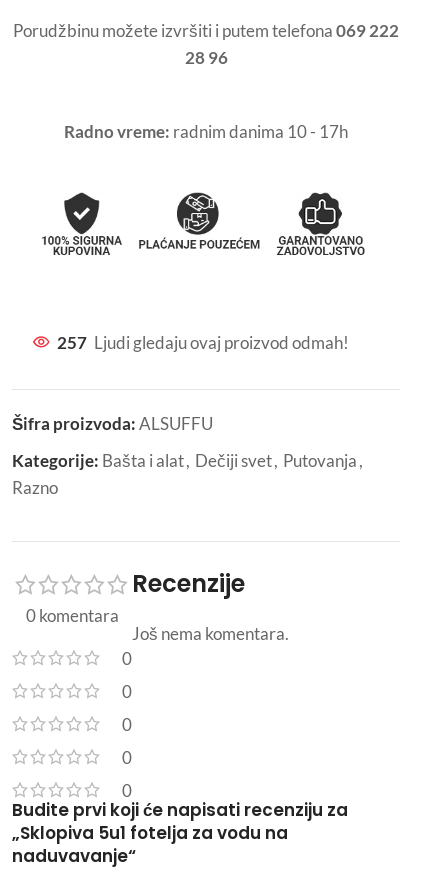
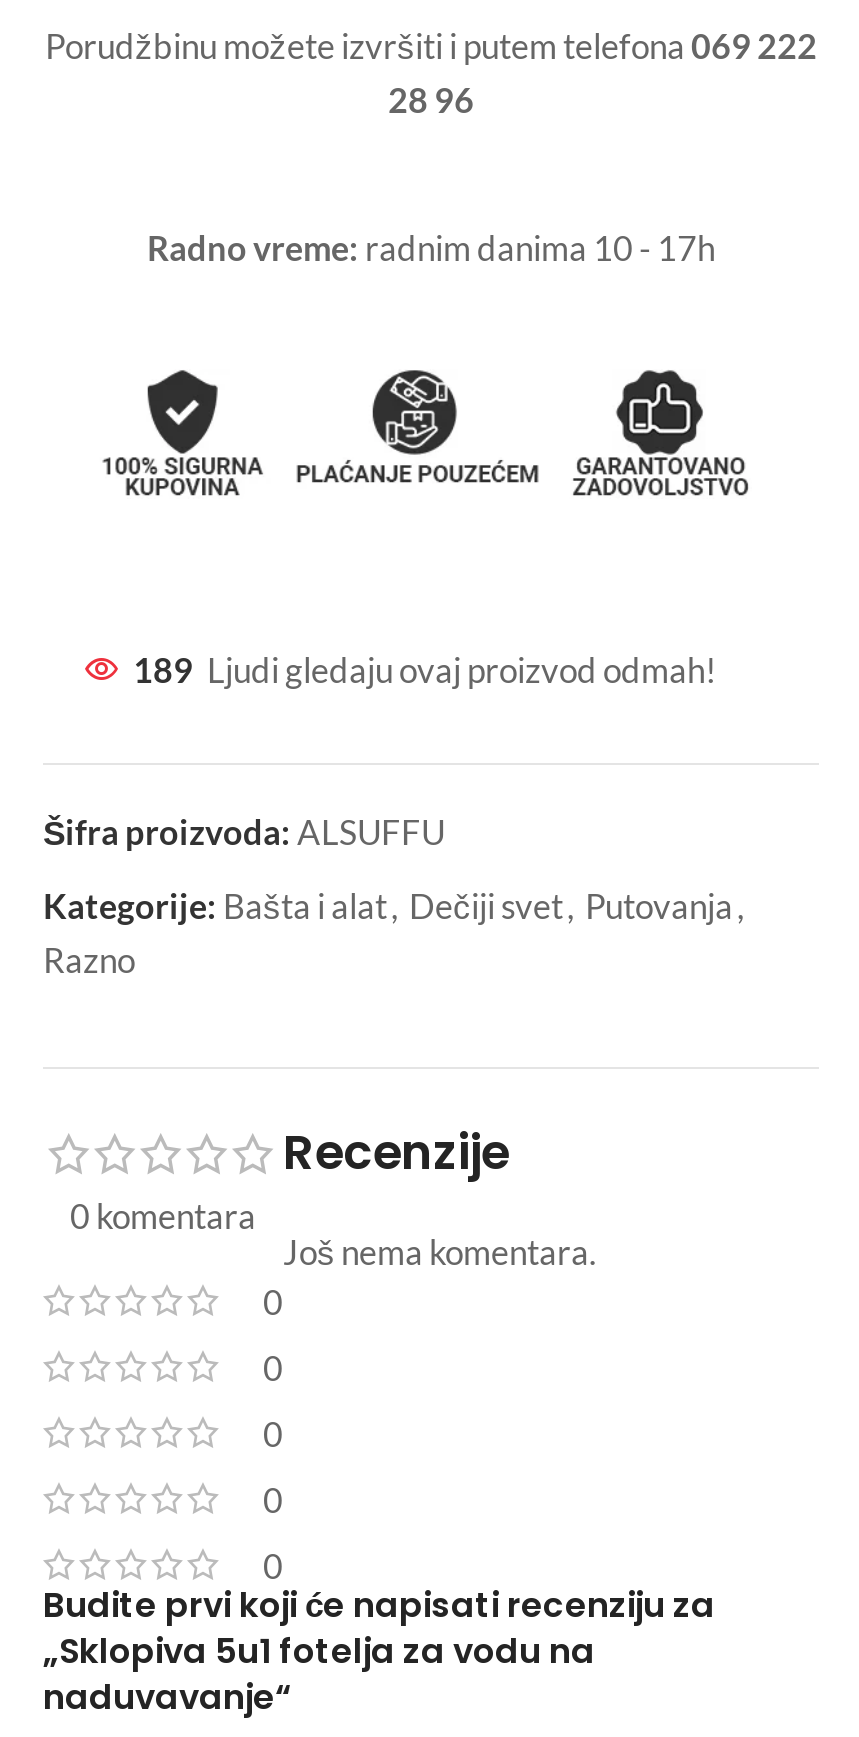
[57,332,349,353] 257 Ljudi gledaju ovaj proizvod odmah! -> [133,649,717,691] 189 Ljudi gledaju ovaj proizvod odmah!

